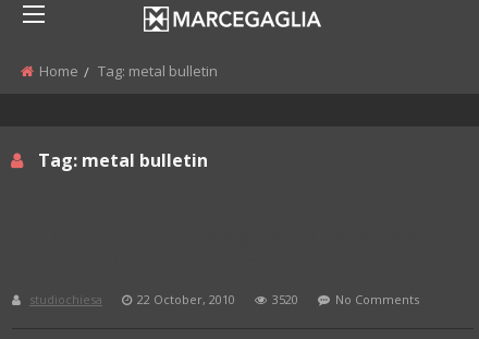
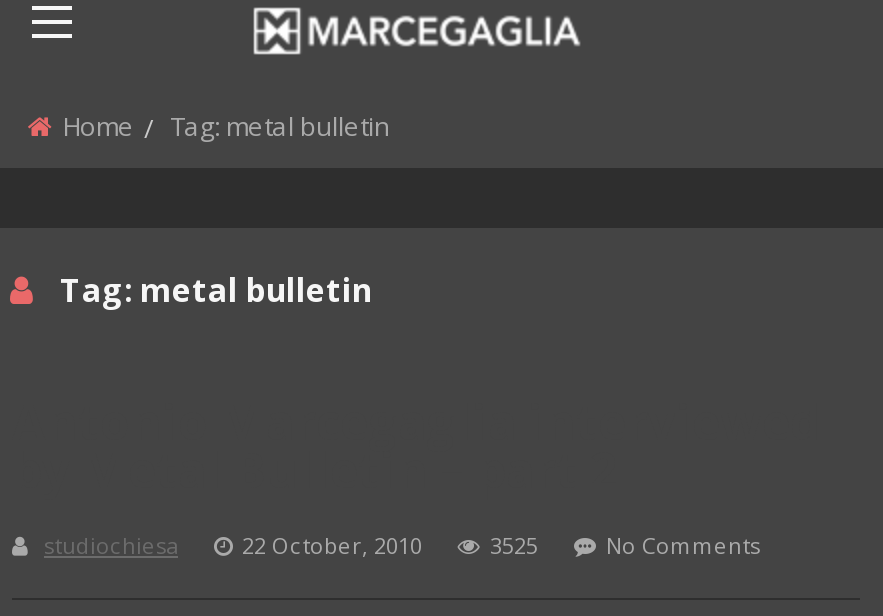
[272,291,298,307] 3520 -> [490,530,538,560] 3525

